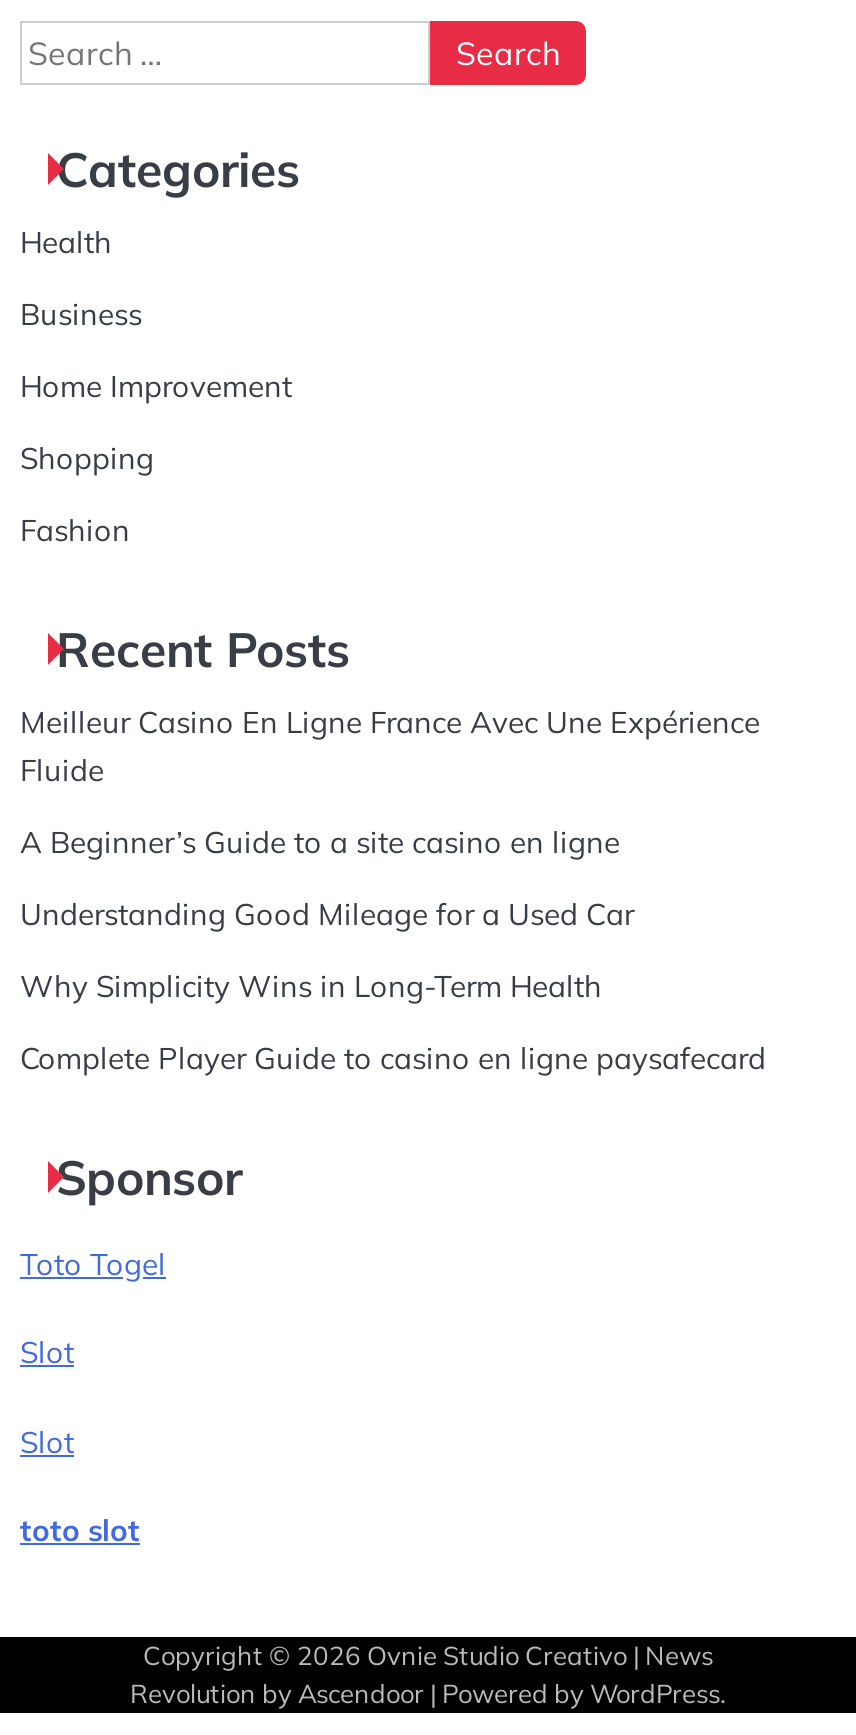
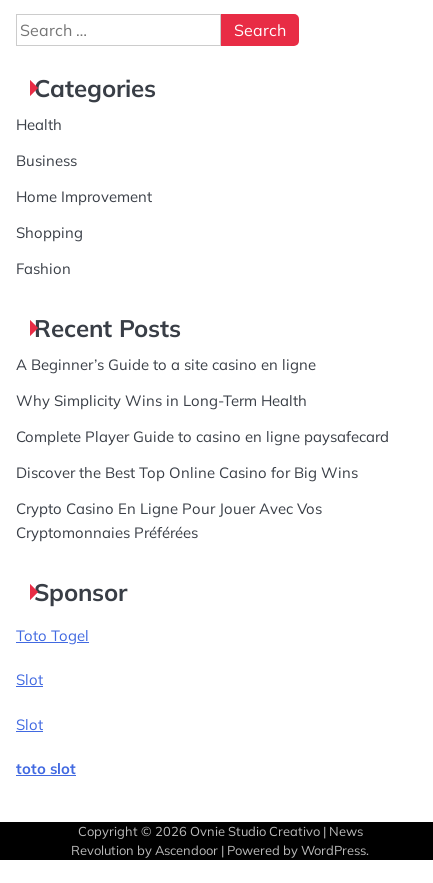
[20,703,760,789] Meilleur Casino En Ligne France Avec Une Expérience | Fluide -> none
moved [20,823,620,861] -> [16,355,316,374]: A Beginner’s Guide to a site casino en ligne
[20,895,634,933] Understanding Good Mileage for a Used Car -> none
moved [20,967,766,1077] -> [16,391,389,446]: Why Simplicity Wins in Long-Term Health | Complete Player Guide to casino en ligne paysafecard
none -> [16,463,358,542] Discover the Best Top Online Casino for Big Wins | Crypto Casino En Ligne Pour Jouer Avec Vos | Cryptomonnaies Préférées

